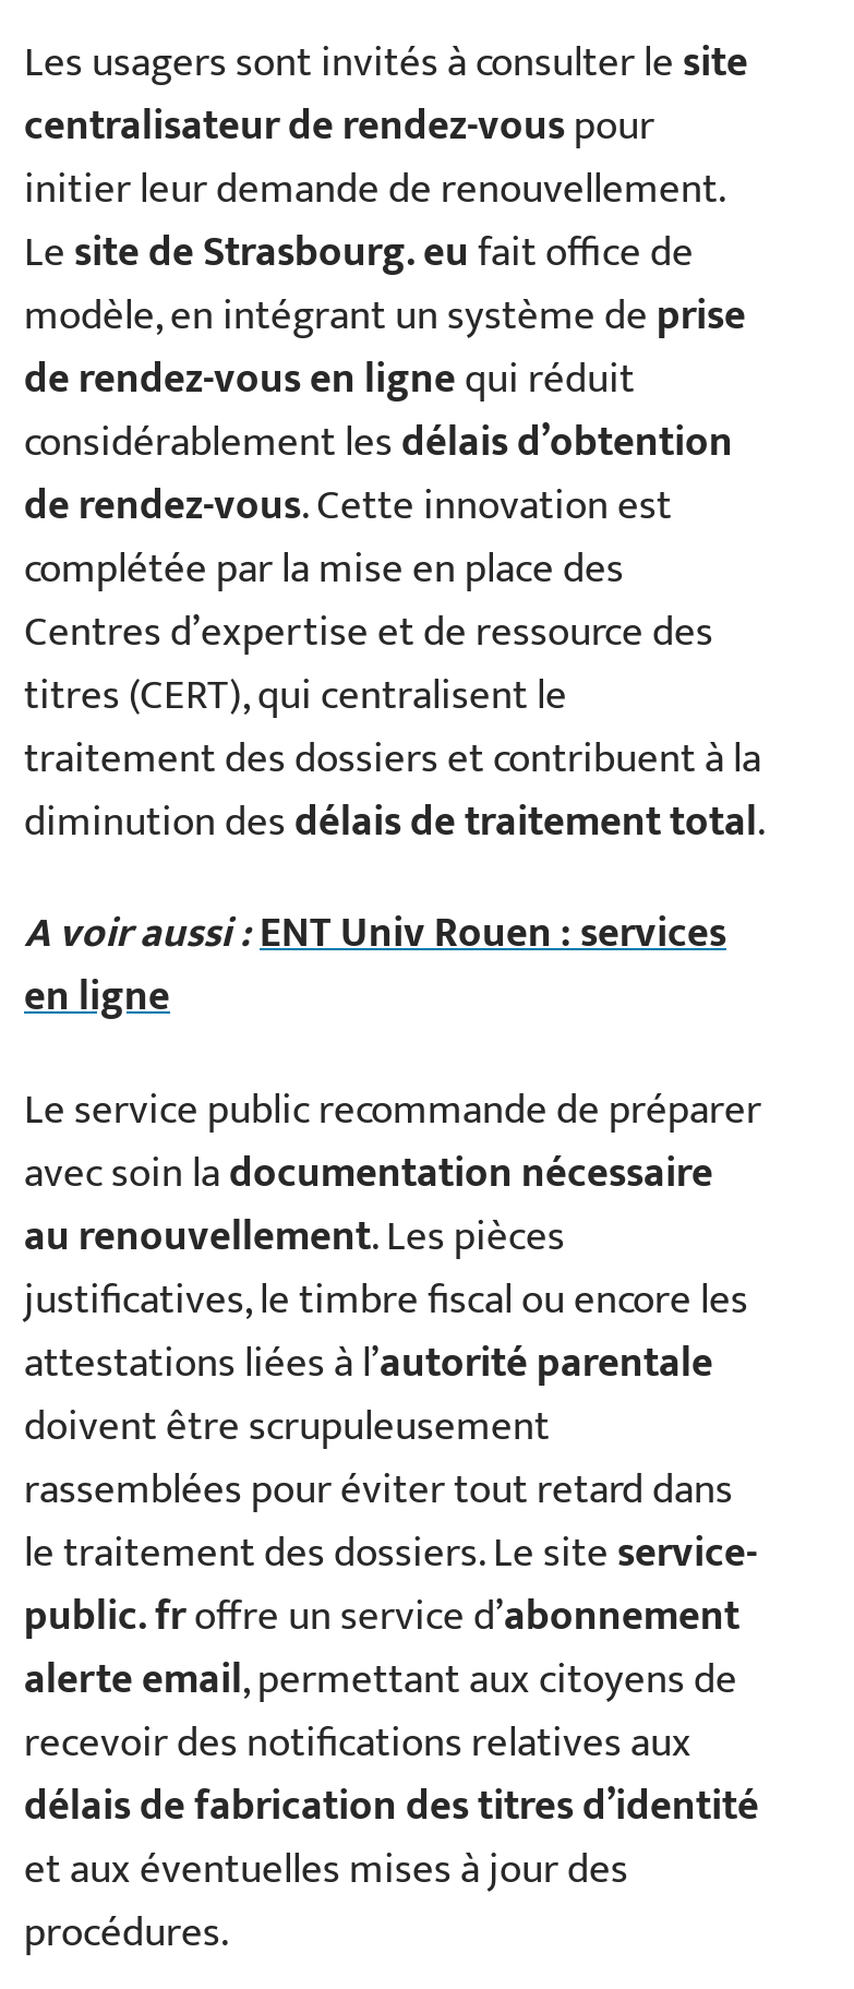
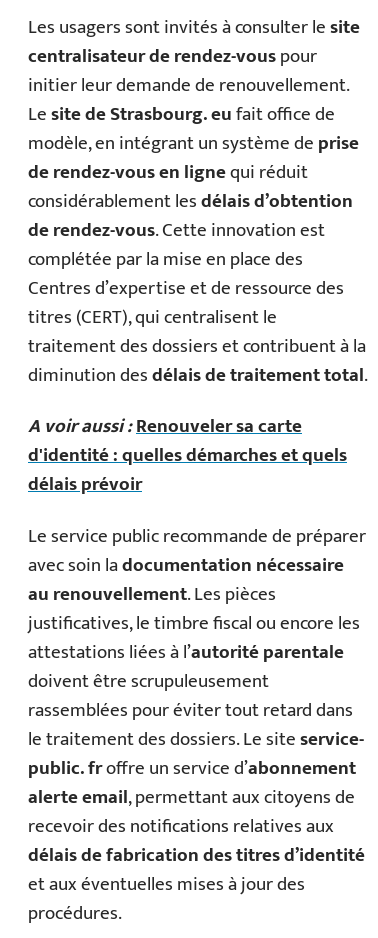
[24,900,726,1031] A voir aussi : ENT Univ Rouen : services | en ligne -> [28,411,347,500] A voir aussi : Renouveler sa carte | d'identité : quelles démarches et quels | délais prévoir

